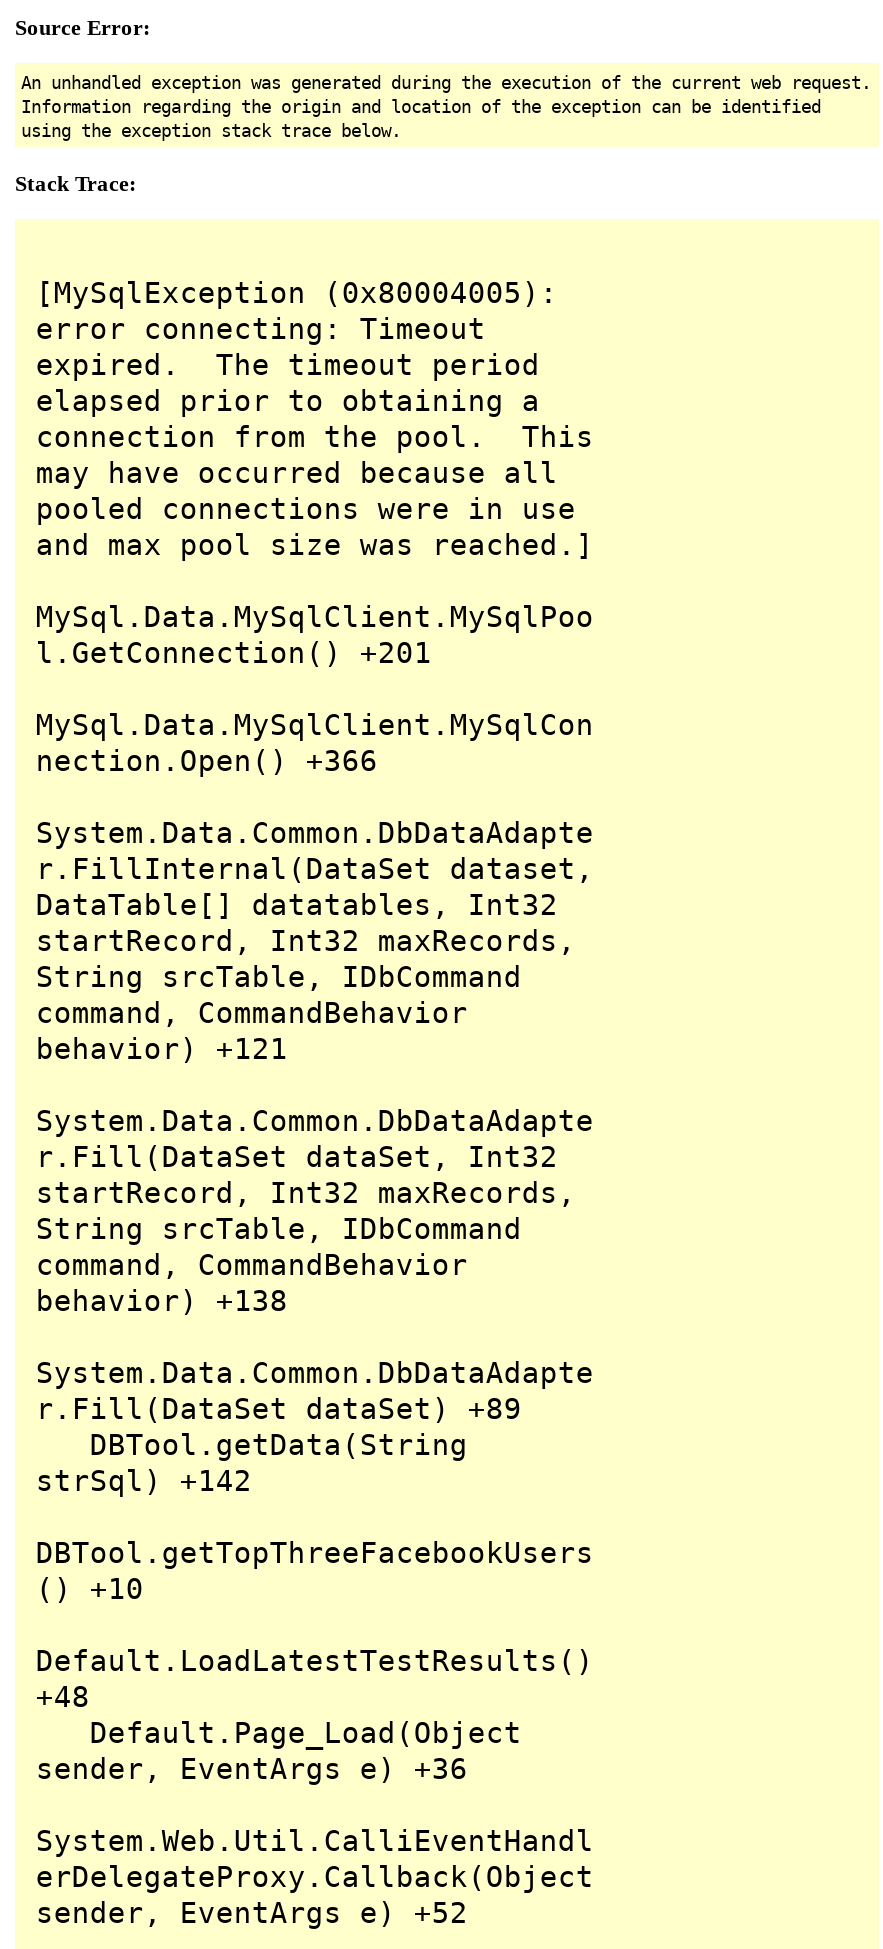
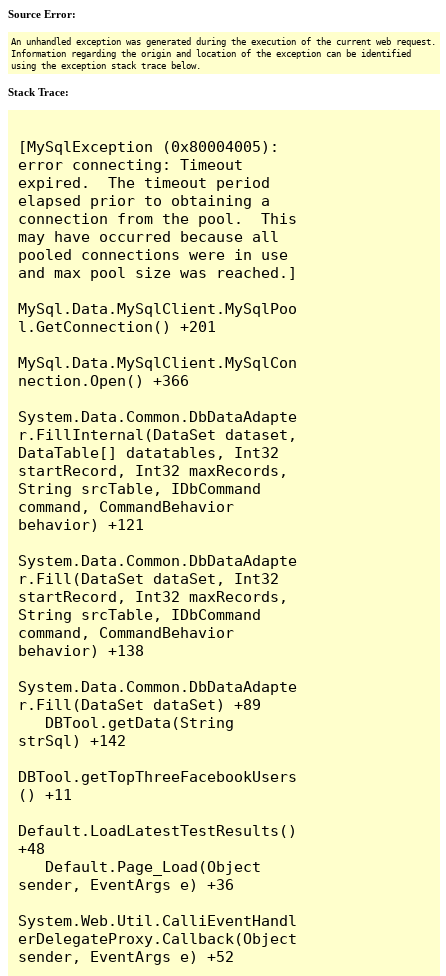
[36,1571,144,1605] () +10 -> [18,786,72,803] () +11

